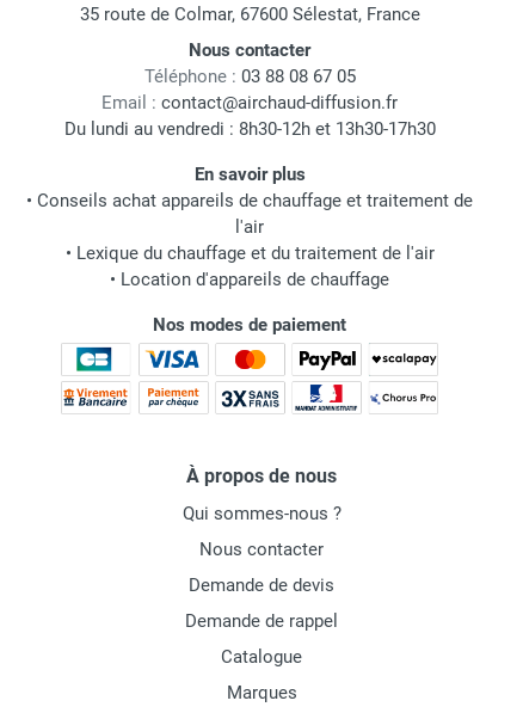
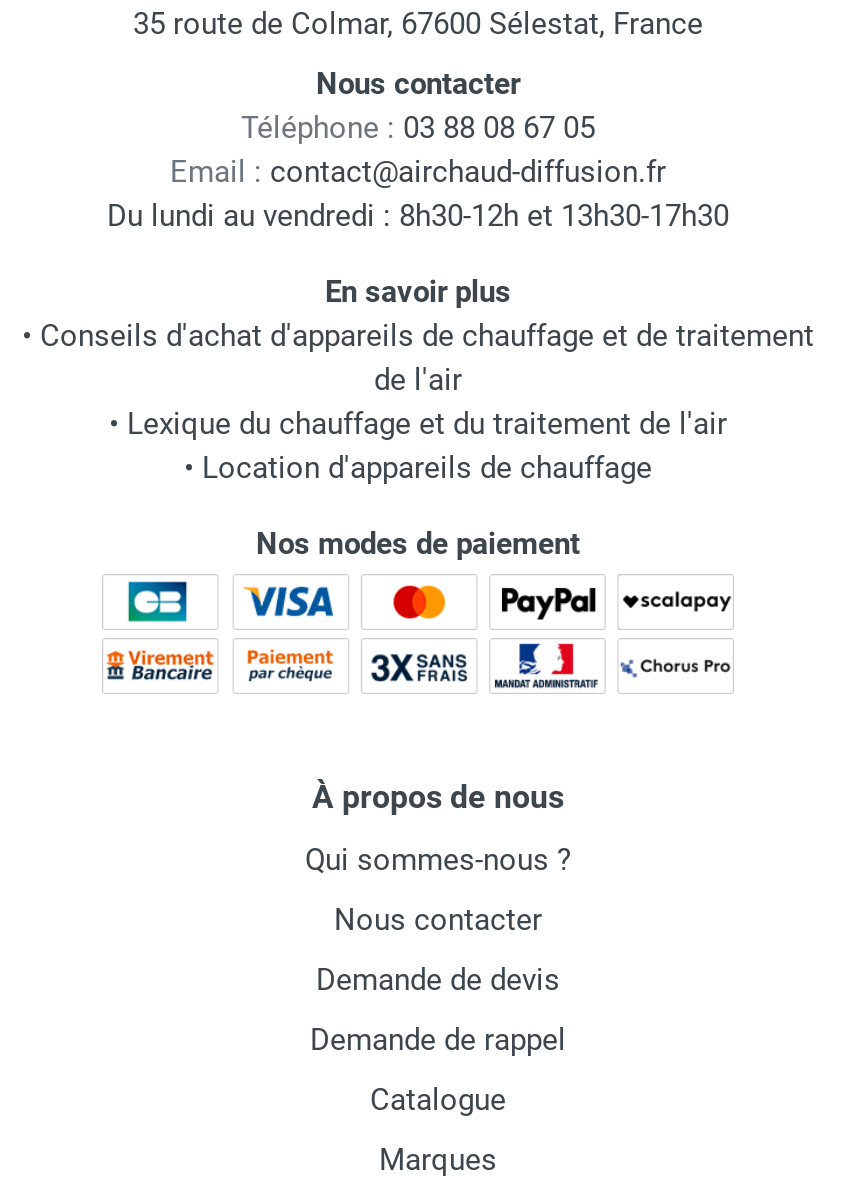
[26,190,473,238] • Conseils achat appareils de chauffage et traitement de | l'air -> [22,318,814,398] • Conseils d'achat d'appareils de chauffage et de traitement | de l'air

